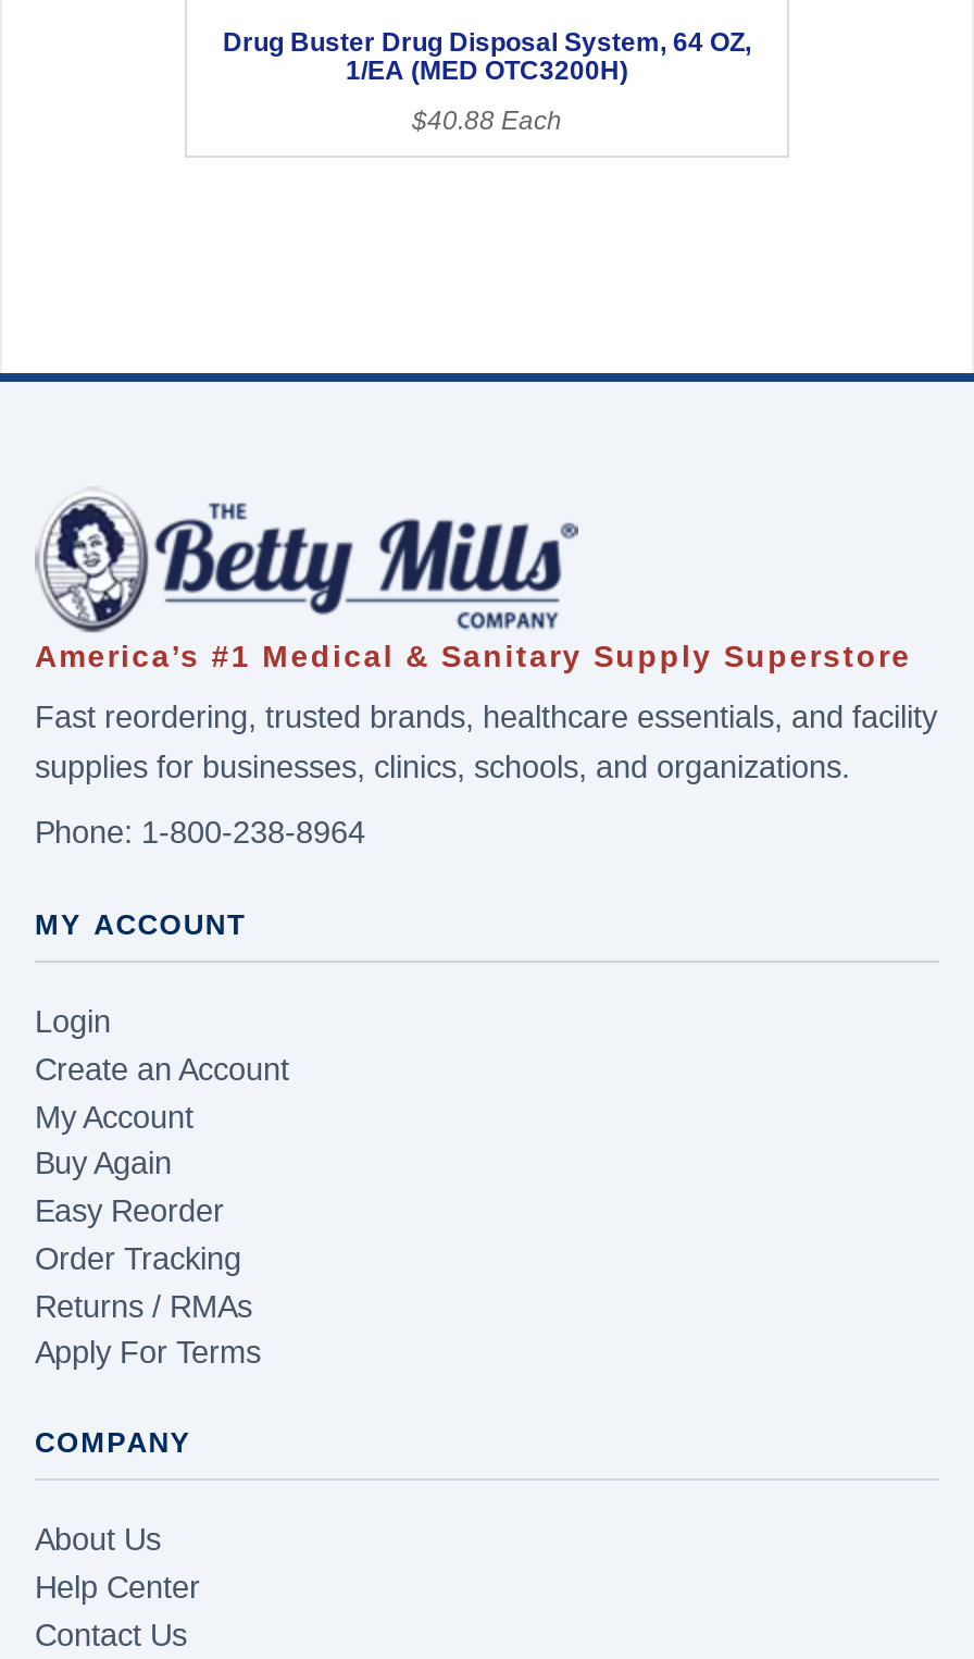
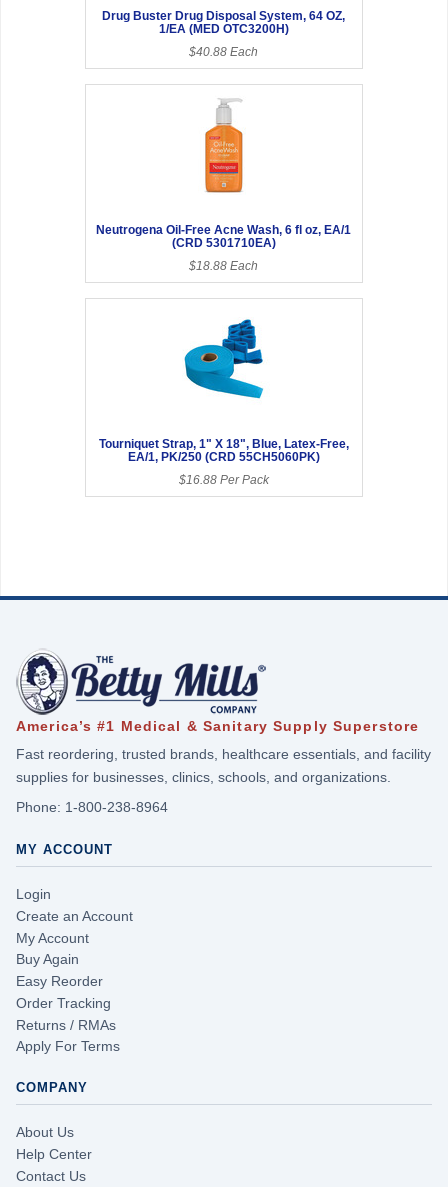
none -> [96,99,351,273] [image] | Neutrogena Oil-Free Acne Wash, 6 fl oz, EA/1 | (CRD 5301710EA) | $18.88 Each
none -> [99,319,349,487] [image] | Tourniquet Strap, 1" X 18", Blue, Latex-Free, | EA/1, PK/250 (CRD 55CH5060PK) | $16.88 Per Pack

